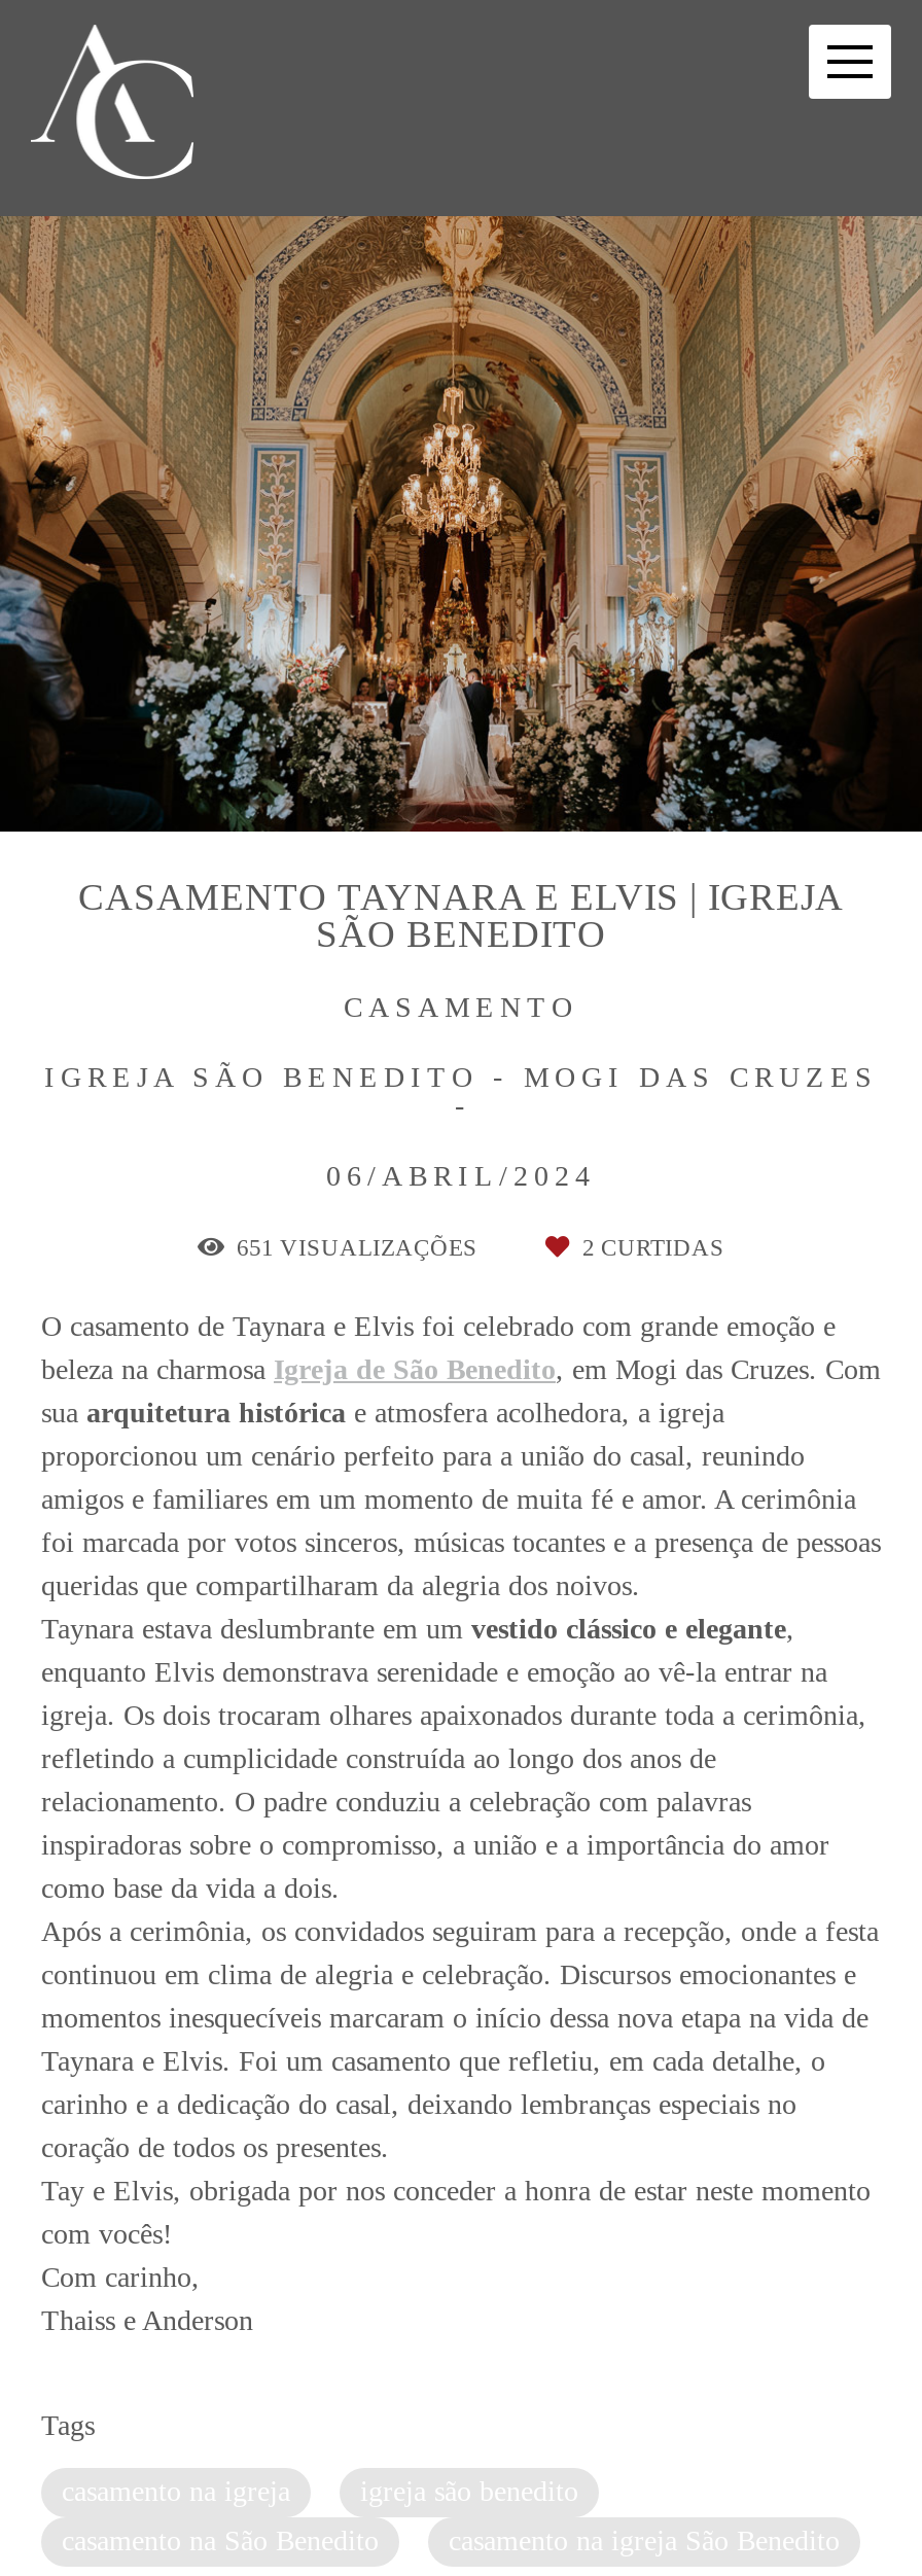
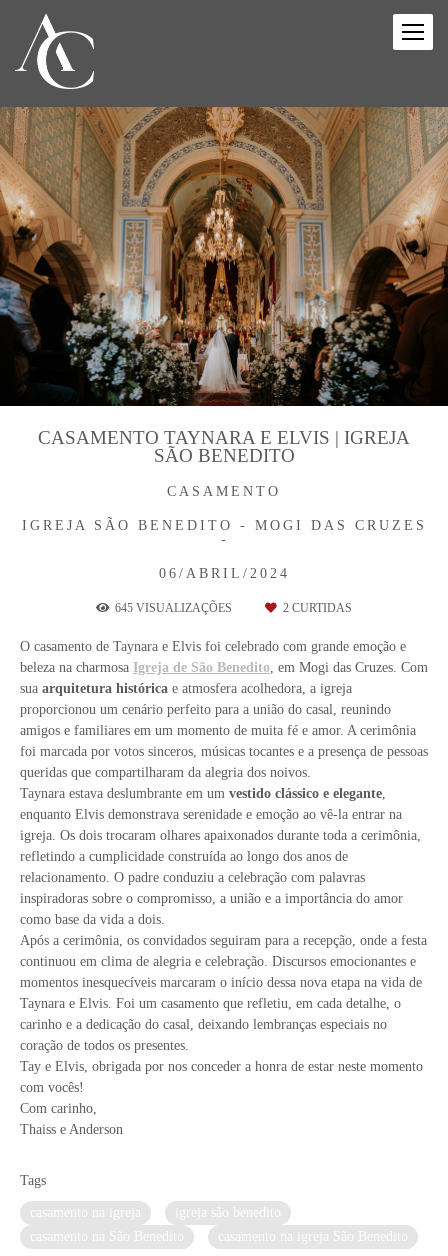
[237,1234,484,1261] 651 VISUALIZAÇÕES -> [115,602,235,615] 645 VISUALIZAÇÕES

